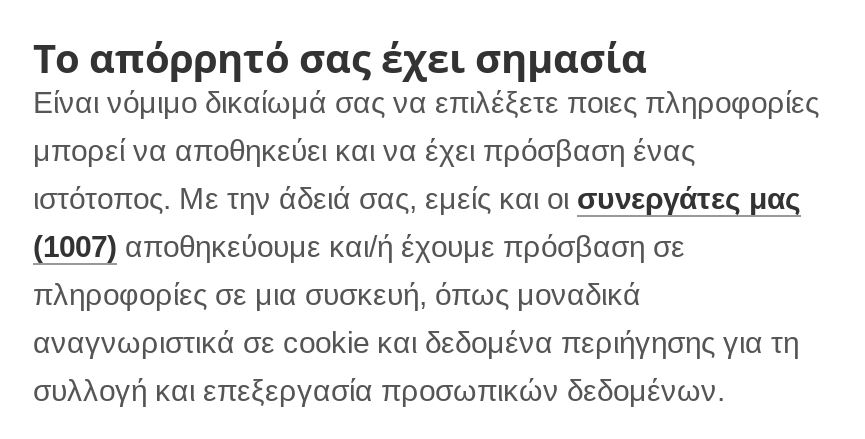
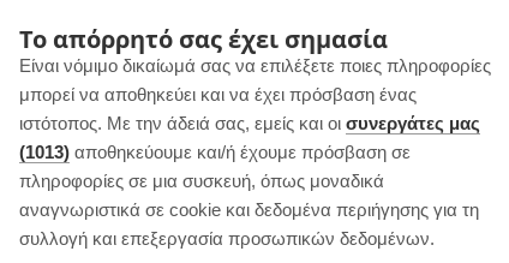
[33,229,685,263] (1007) αποθηκεύουμε και/ή έχουμε πρόσβαση σε -> [19,142,411,162] (1013) αποθηκεύουμε και/ή έχουμε πρόσβαση σε

